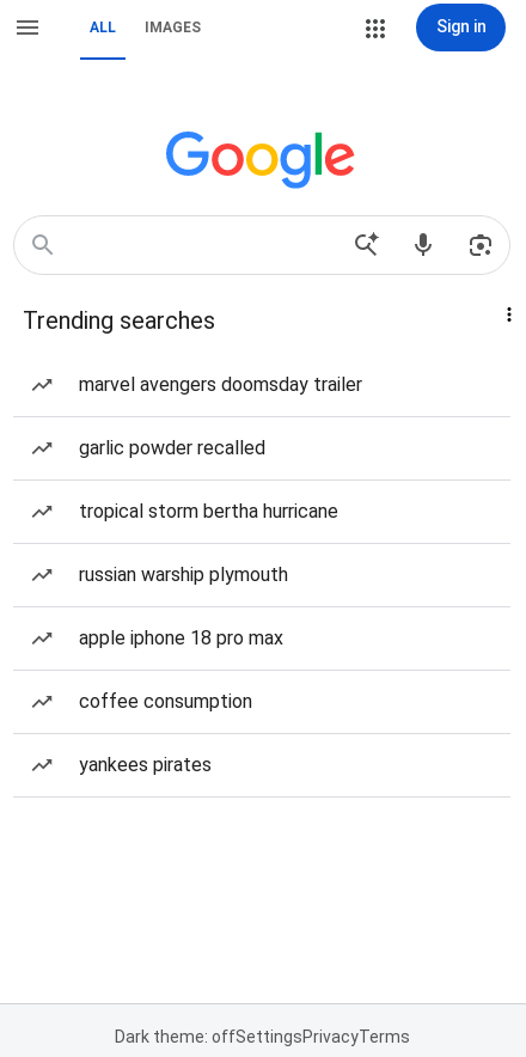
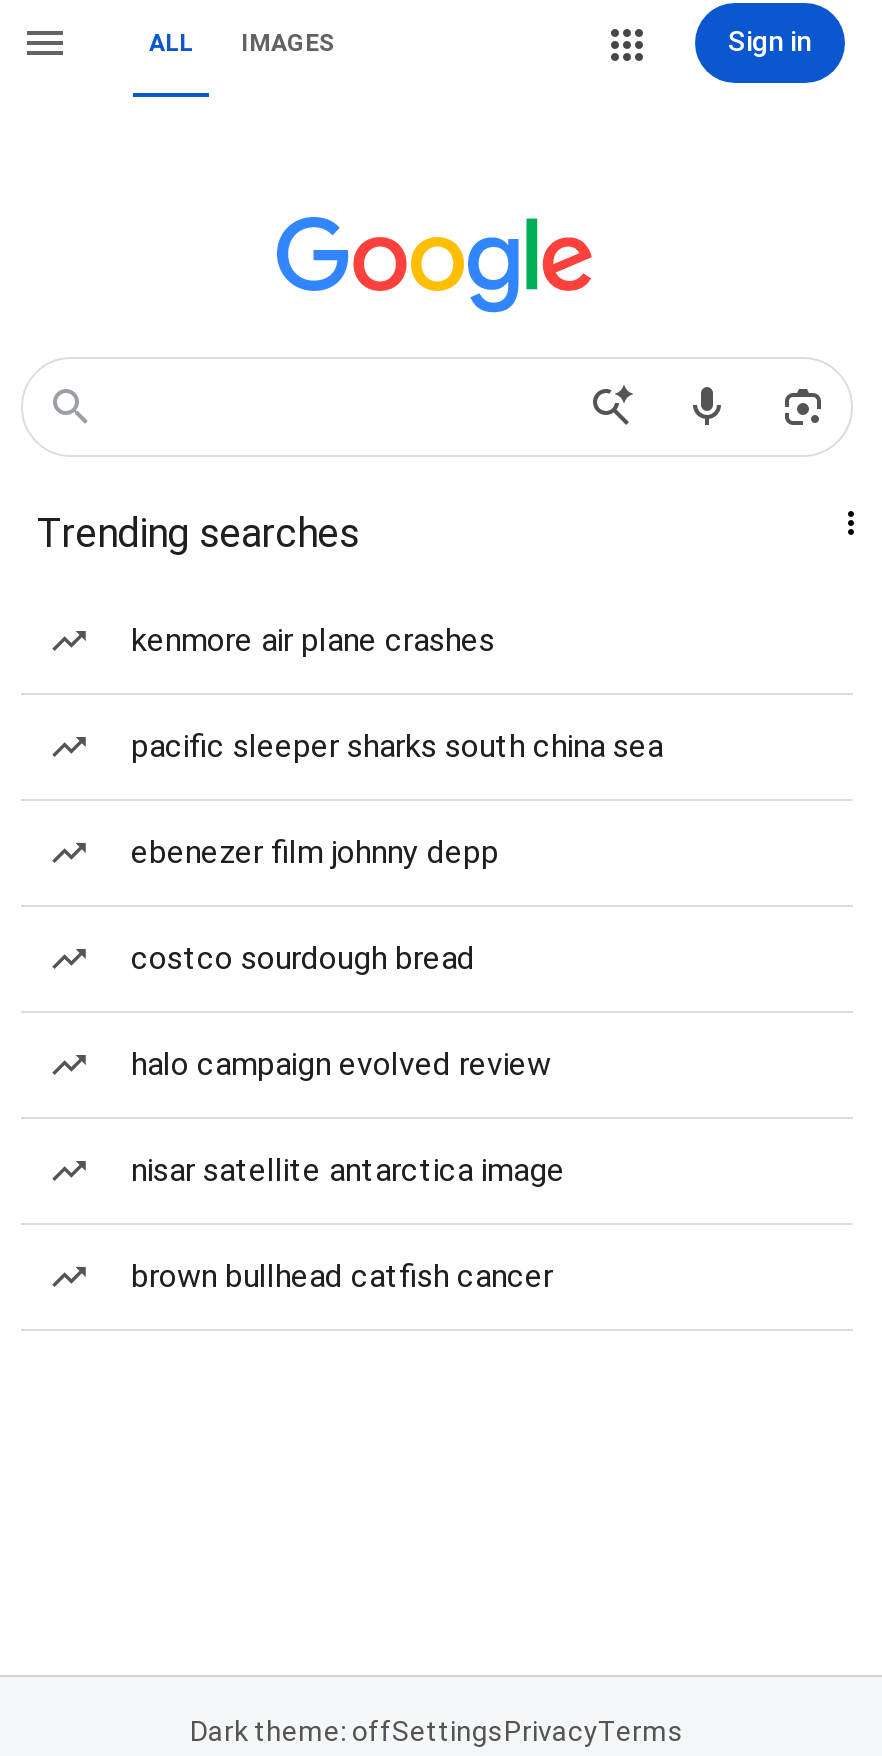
[79,373,362,396] marvel avengers doomsday trailer -> [131,621,495,659] kenmore air plane crashes
[79,436,265,459] garlic powder recalled -> [131,727,663,765] pacific sleeper sharks south china sea
[79,500,338,523] tropical storm bertha hurricane -> [131,833,499,871] ebenezer film johnny depp
[79,563,288,586] russian warship plymouth -> [131,939,475,977] costco sourdough bread
[79,627,283,649] apple iphone 18 pro max -> [131,1045,551,1083] halo campaign evolved review
[79,690,252,713] coffee consumption -> [131,1151,565,1189] nisar satellite antarctica image
[79,753,212,776] yankees pirates -> [131,1257,553,1295] brown bullhead catfish cancer

